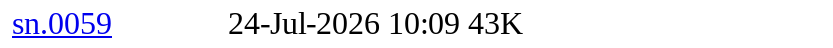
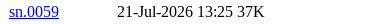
[228,7,524,41] 24-Jul-2026 10:09 43K -> [117,3,265,20] 21-Jul-2026 13:25 37K

